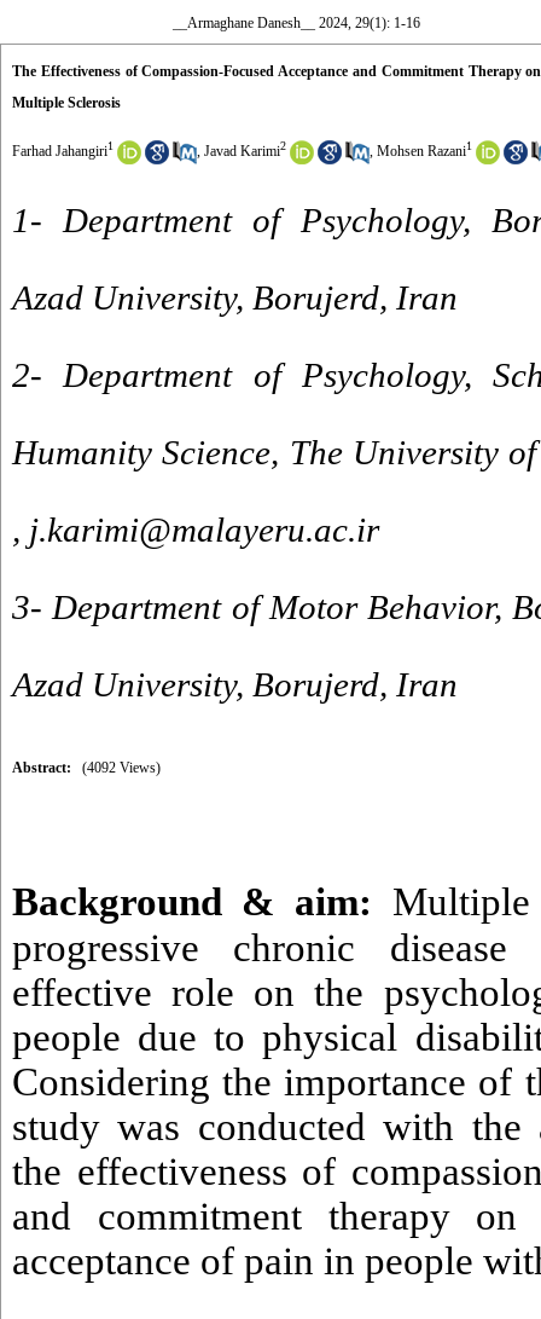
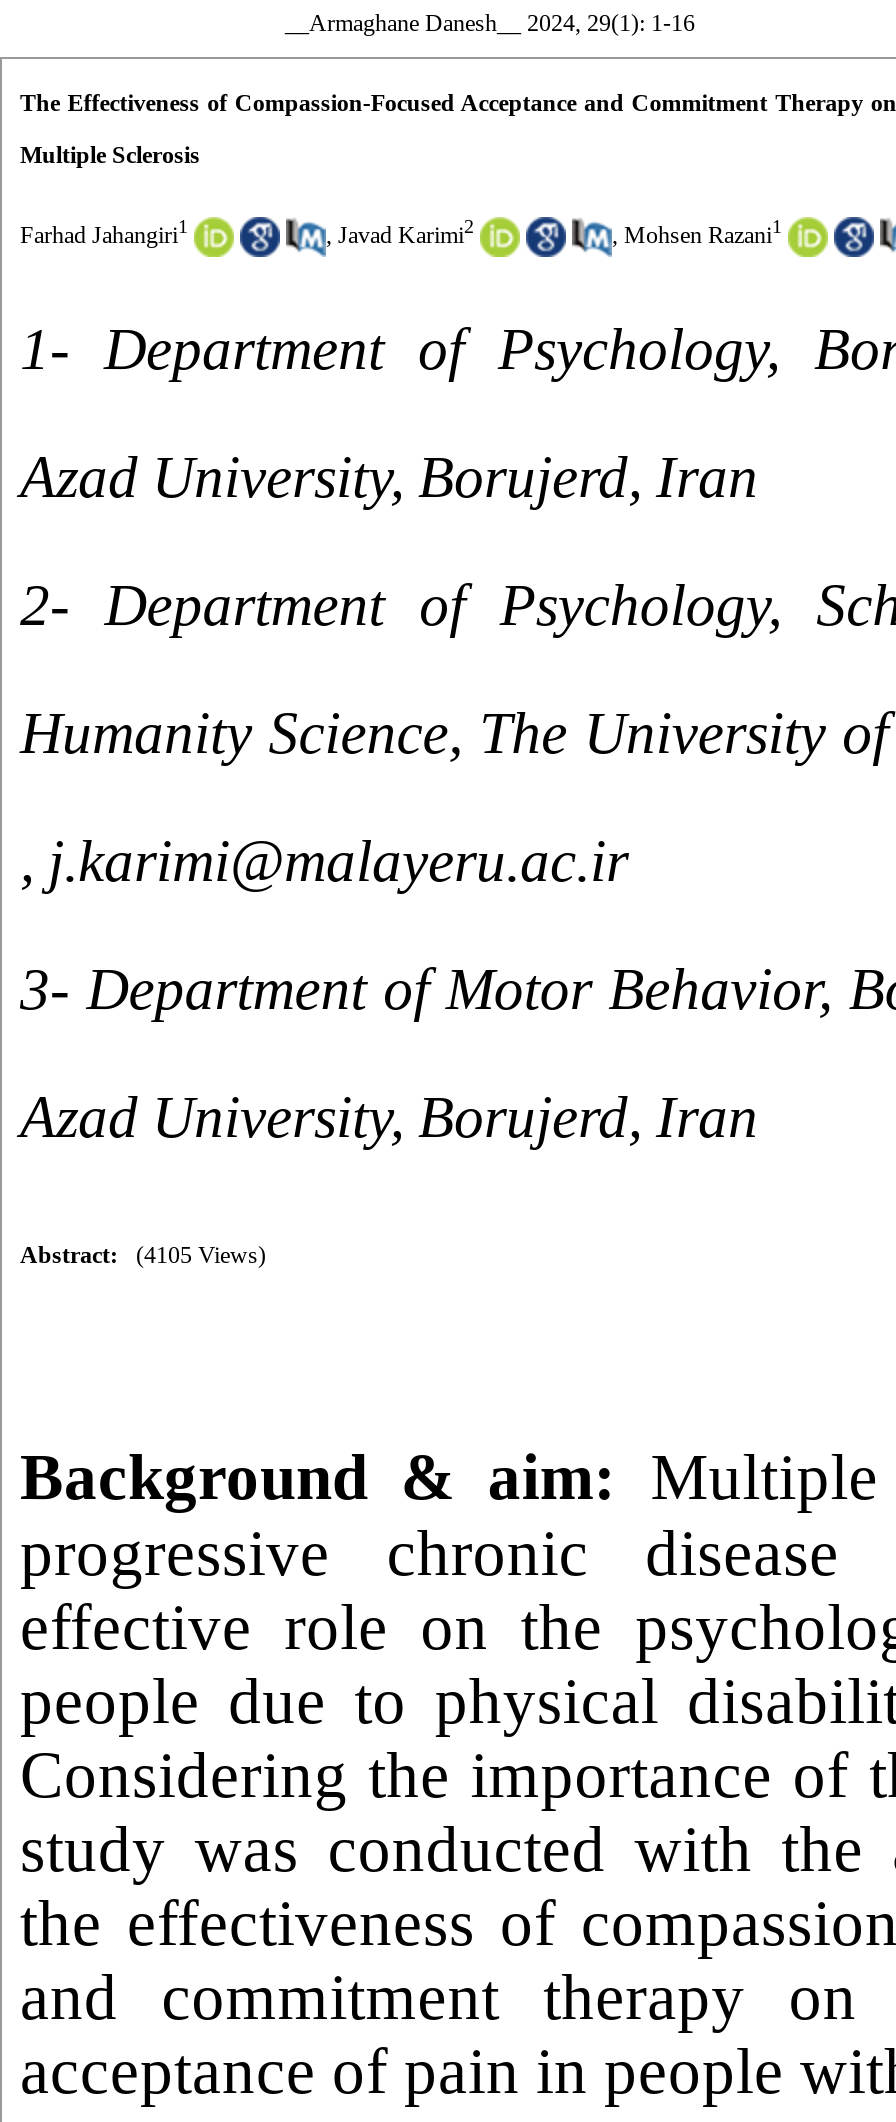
[12,759,161,776] Abstract: (4092 Views) -> [20,1241,266,1269] Abstract: (4105 Views)

